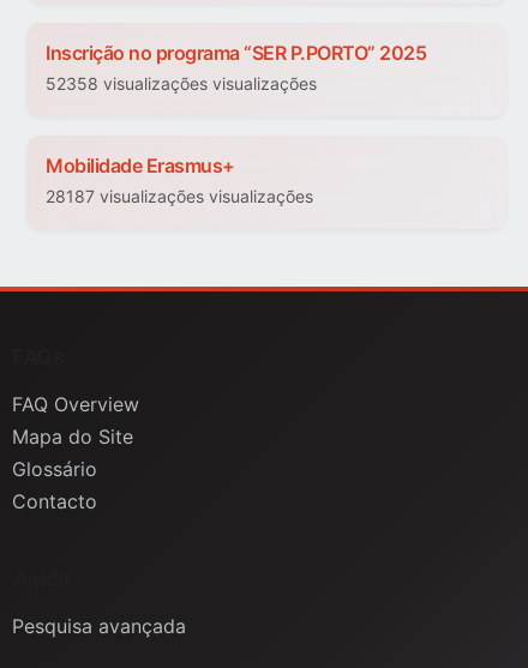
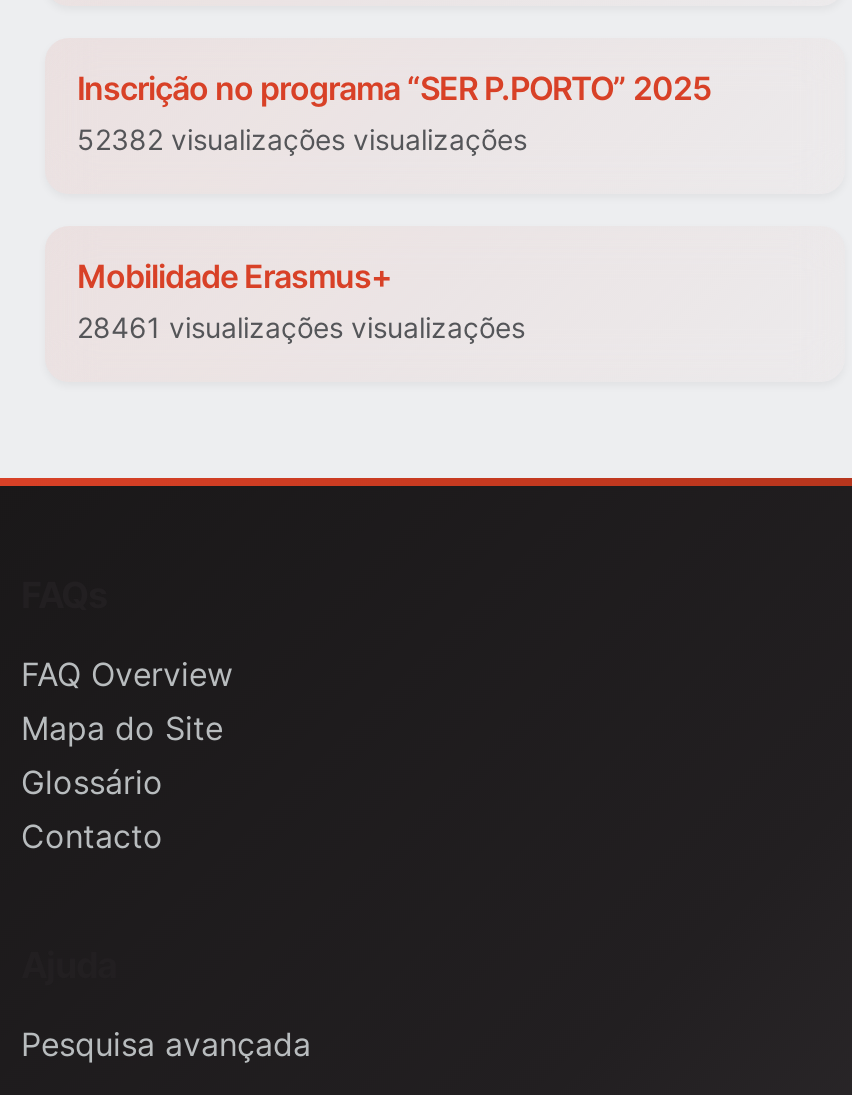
[46,74,317,94] 52358 visualizações visualizações -> [77,123,527,157] 52382 visualizações visualizações
[46,186,313,207] 28187 visualizações visualizações -> [77,311,525,345] 28461 visualizações visualizações

